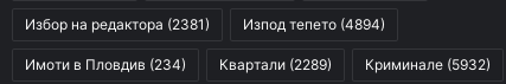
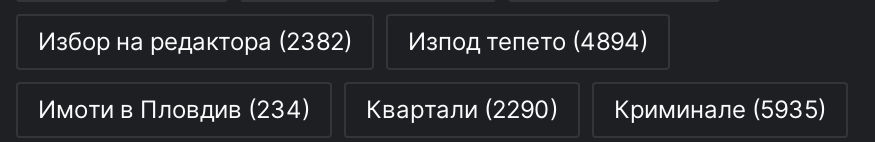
[25,16,210,34] Избор на редактора (2381) -> [38,27,352,57] Избор на редактора (2382)
[219,56,332,74] Квартали (2289) -> [366,95,558,125] Квартали (2290)
[365,56,491,74] Криминале (5932) -> [614,95,826,125] Криминале (5935)

